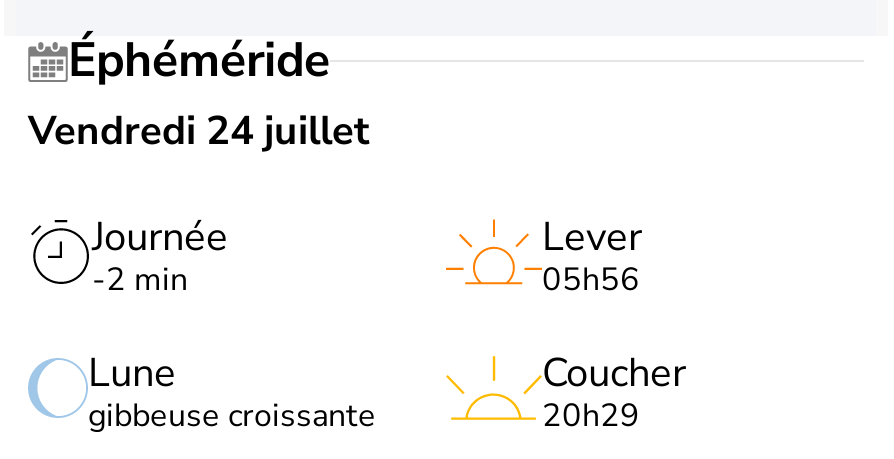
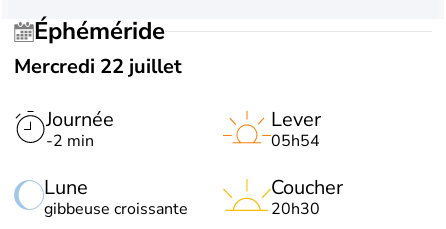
[28,104,370,158] Vendredi 24 juillet -> [14,53,182,80] Mercredi 22 juillet
[542,258,640,302] 05h56 -> [271,130,320,152] 05h54
[542,394,640,438] 20h29 -> [271,198,320,220] 20h30

